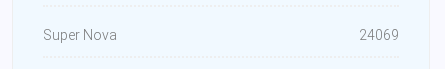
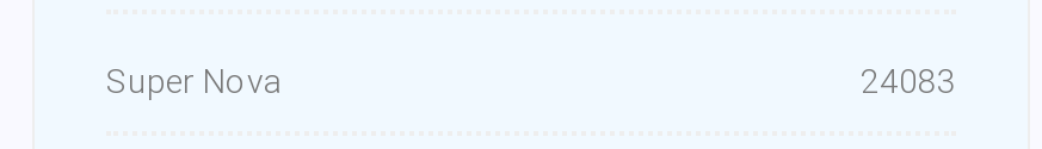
[359,27,399,43] 24069 -> [861,62,956,100] 24083

